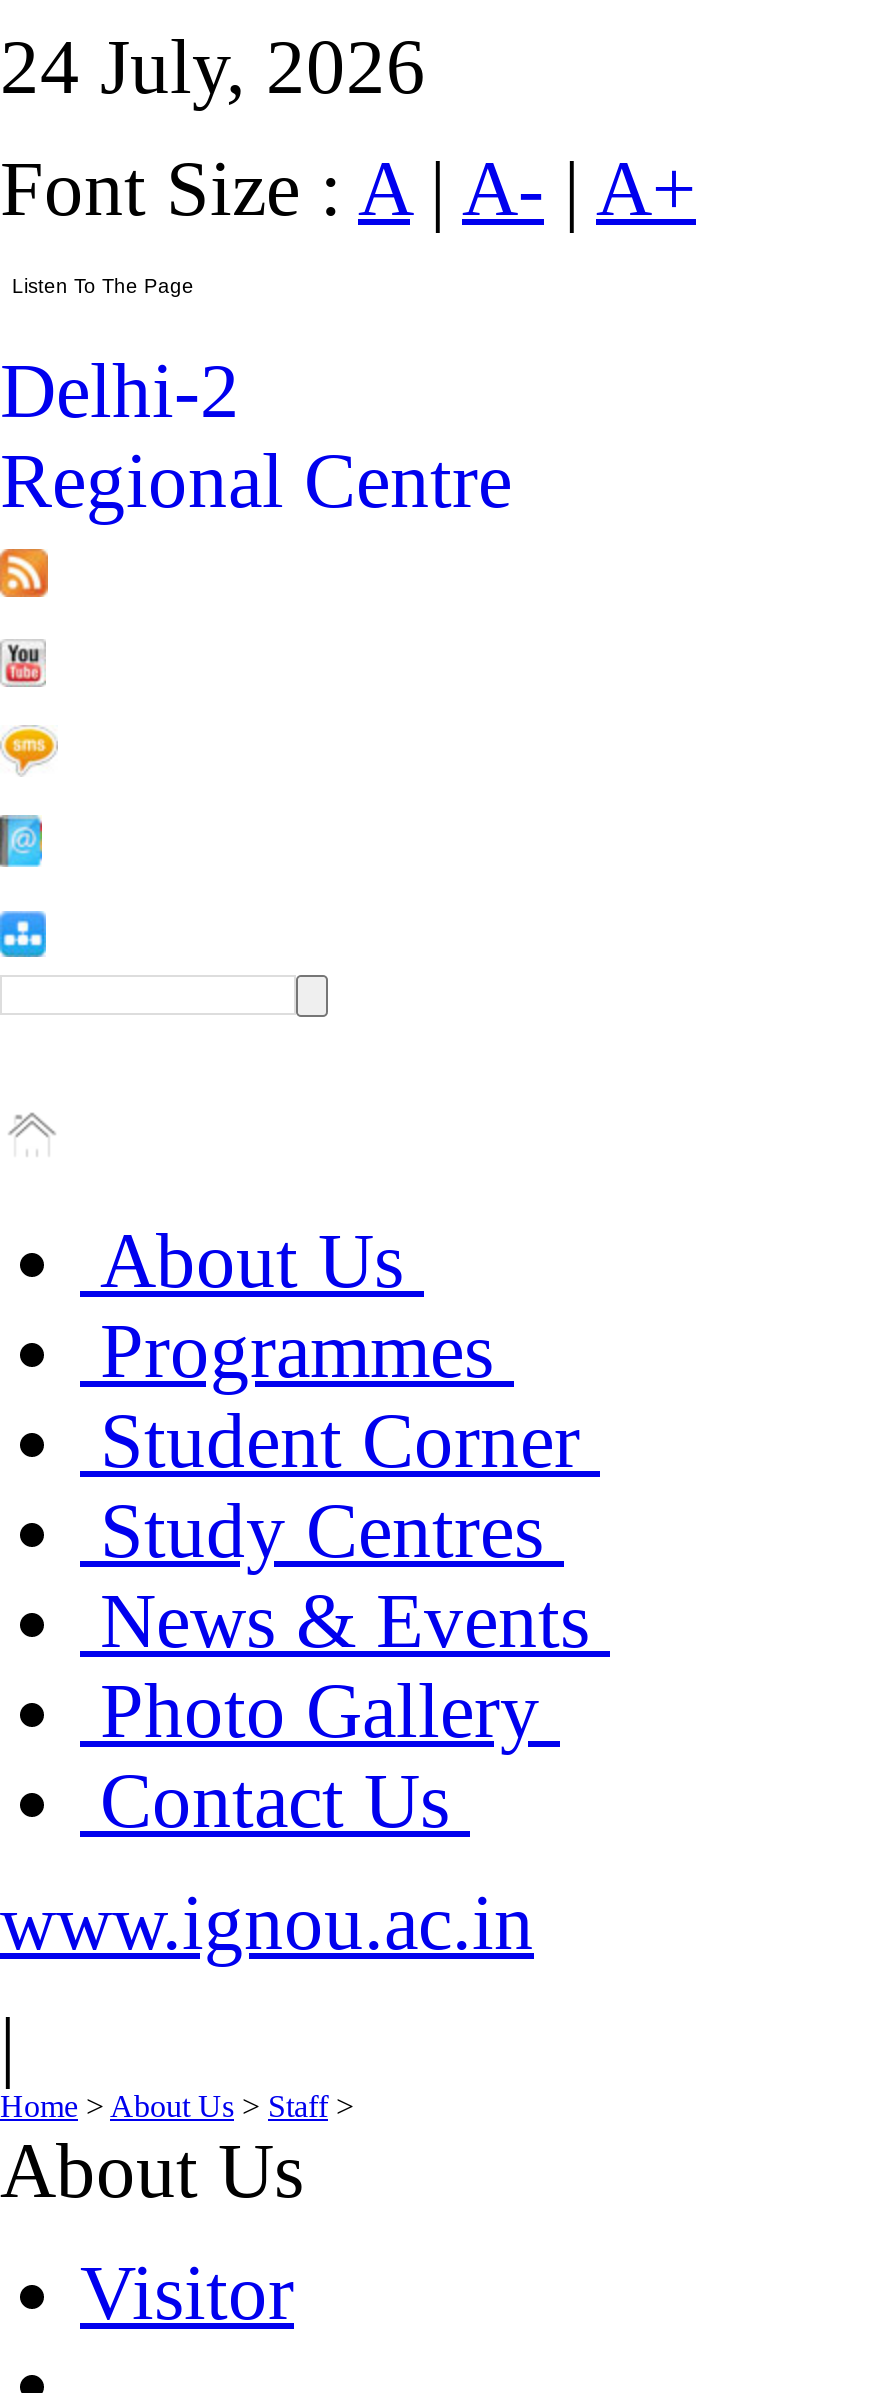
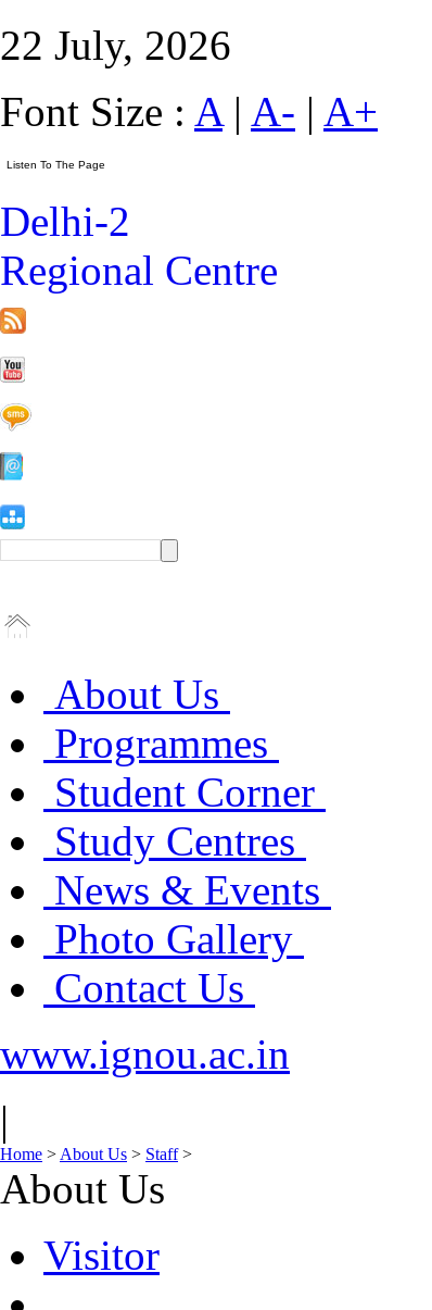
[0,23,426,109] 24 July, 2026 -> [0,22,231,68] 22 July, 2026

